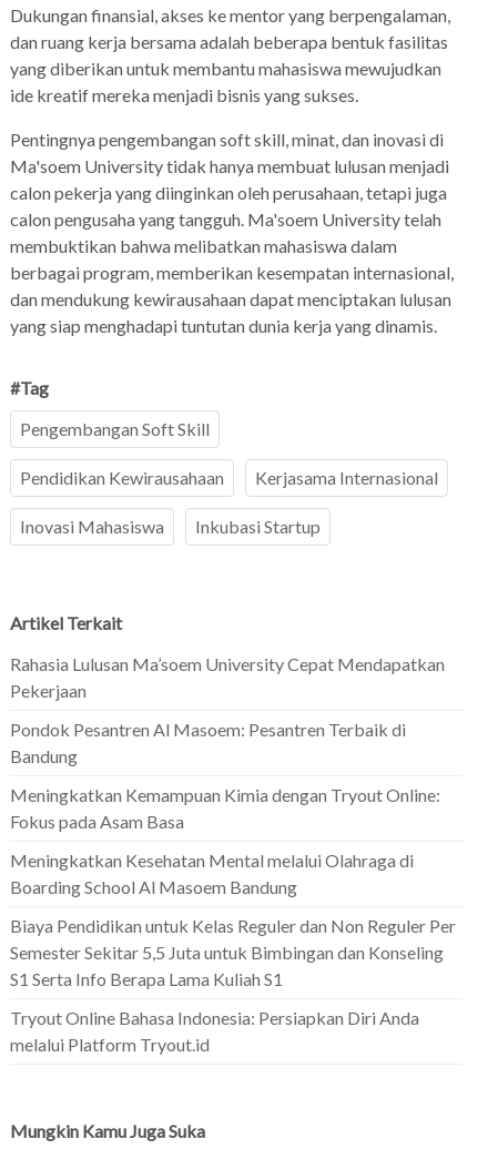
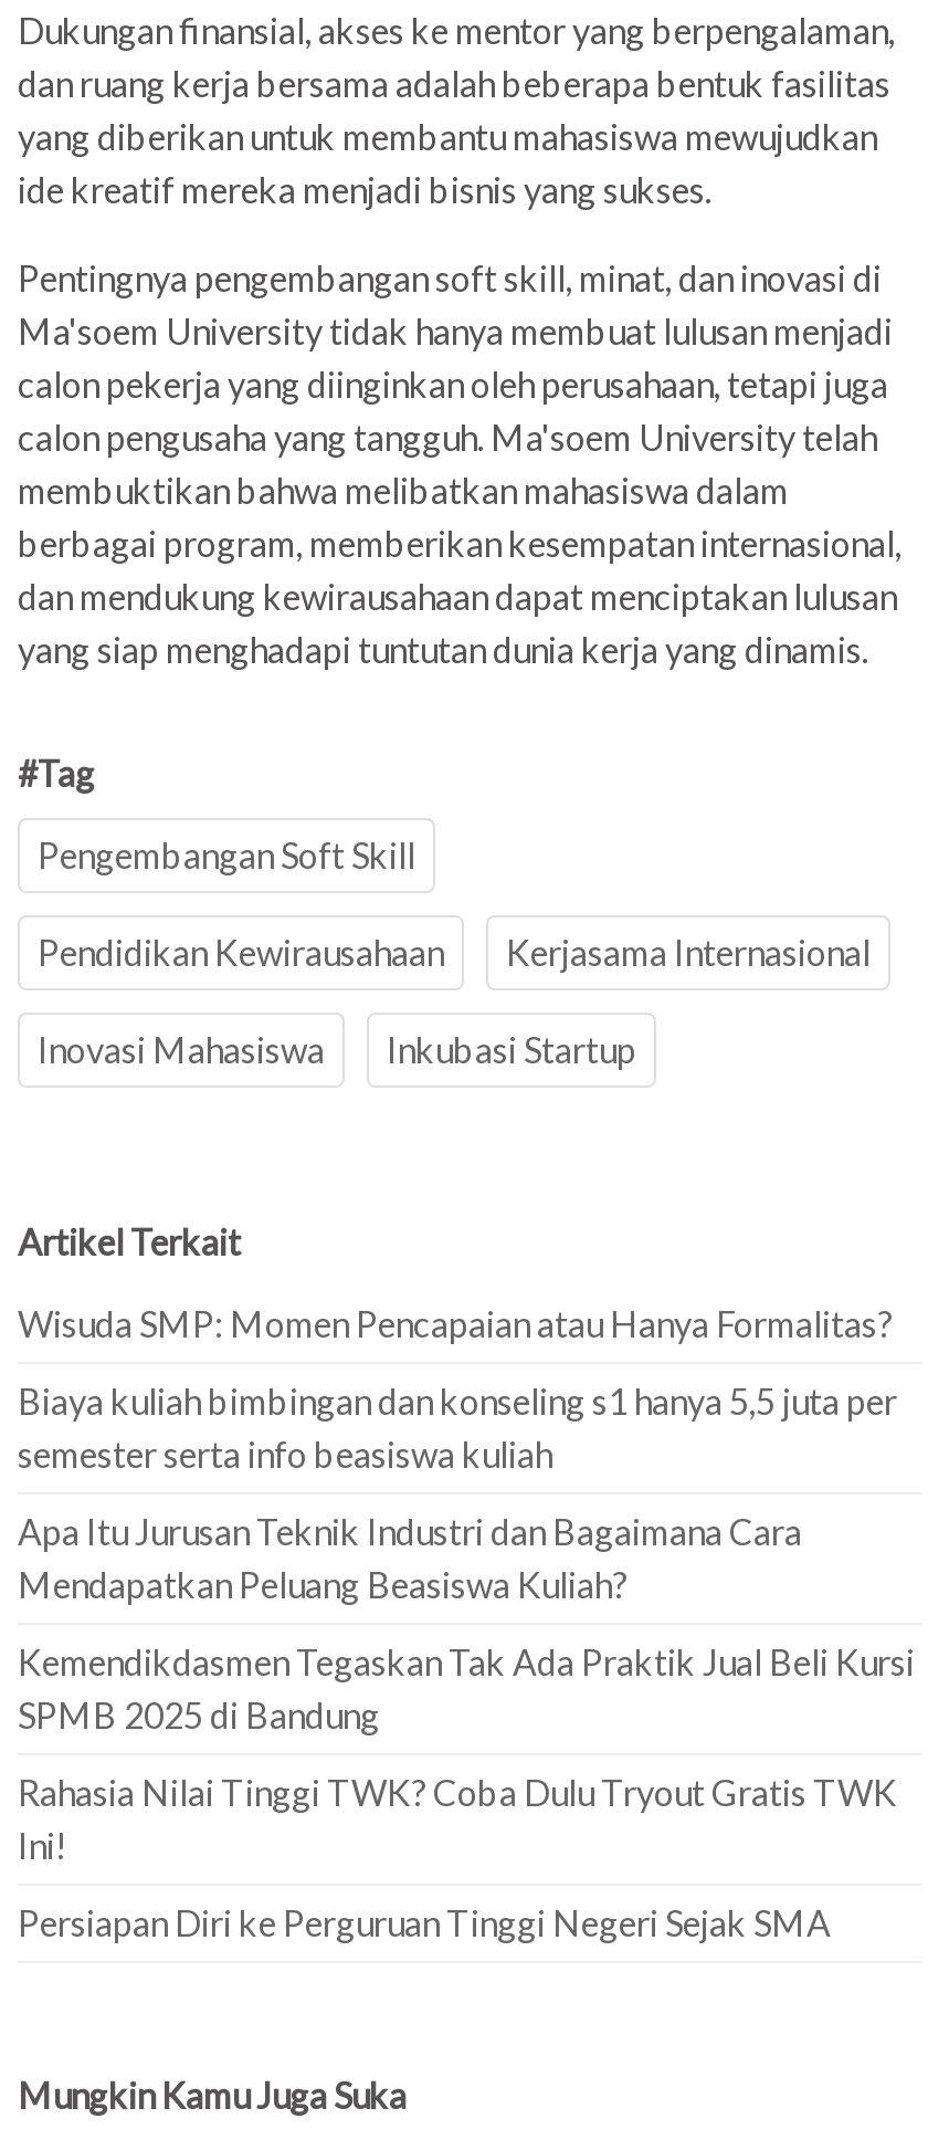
[10,653,445,701] Rahasia Lulusan Ma’soem University Cepat Mendapatkan | Pekerjaan -> [18,1301,893,1344] Wisuda SMP: Momen Pencapaian atau Hanya Formalitas?
[10,718,406,766] Pondok Pesantren Al Masoem: Pesantren Terbaik di | Bandung -> [18,1379,897,1474] Biaya kuliah bimbingan dan konseling s1 hanya 5,5 juta per | semester serta info beasiswa kuliah
[10,784,440,831] Meningkatkan Kemampuan Kimia dengan Tryout Online: | Fokus pada Asam Basa -> [18,1509,802,1604] Apa Itu Jurusan Teknik Industri dan Bagaimana Cara | Mendapatkan Peluang Beasiswa Kuliah?
[10,849,414,897] Meningkatkan Kesehatan Mental melalui Olahraga di | Boarding School Al Masoem Bandung -> [18,1640,915,1735] Kemendikdasmen Tegaskan Tak Ada Praktik Jual Beli Kursi | SPMB 2025 di Bandung
[10,915,456,989] Biaya Pendidikan untuk Kelas Reguler dan Non Reguler Per | Semester Sekitar 5,5 Juta untuk Bimbingan dan Konseling | S1 Serta Info Berapa Lama Kuliah S1 -> [18,1770,897,1865] Rahasia Nilai Tinggi TWK? Coba Dulu Tryout Gratis TWK | Ini!
[10,1007,419,1054] Tryout Online Bahasa Indonesia: Persiapkan Diri Anda | melalui Platform Tryout.id -> [18,1901,831,1943] Persiapan Diri ke Perguruan Tinggi Negeri Sejak SMA

